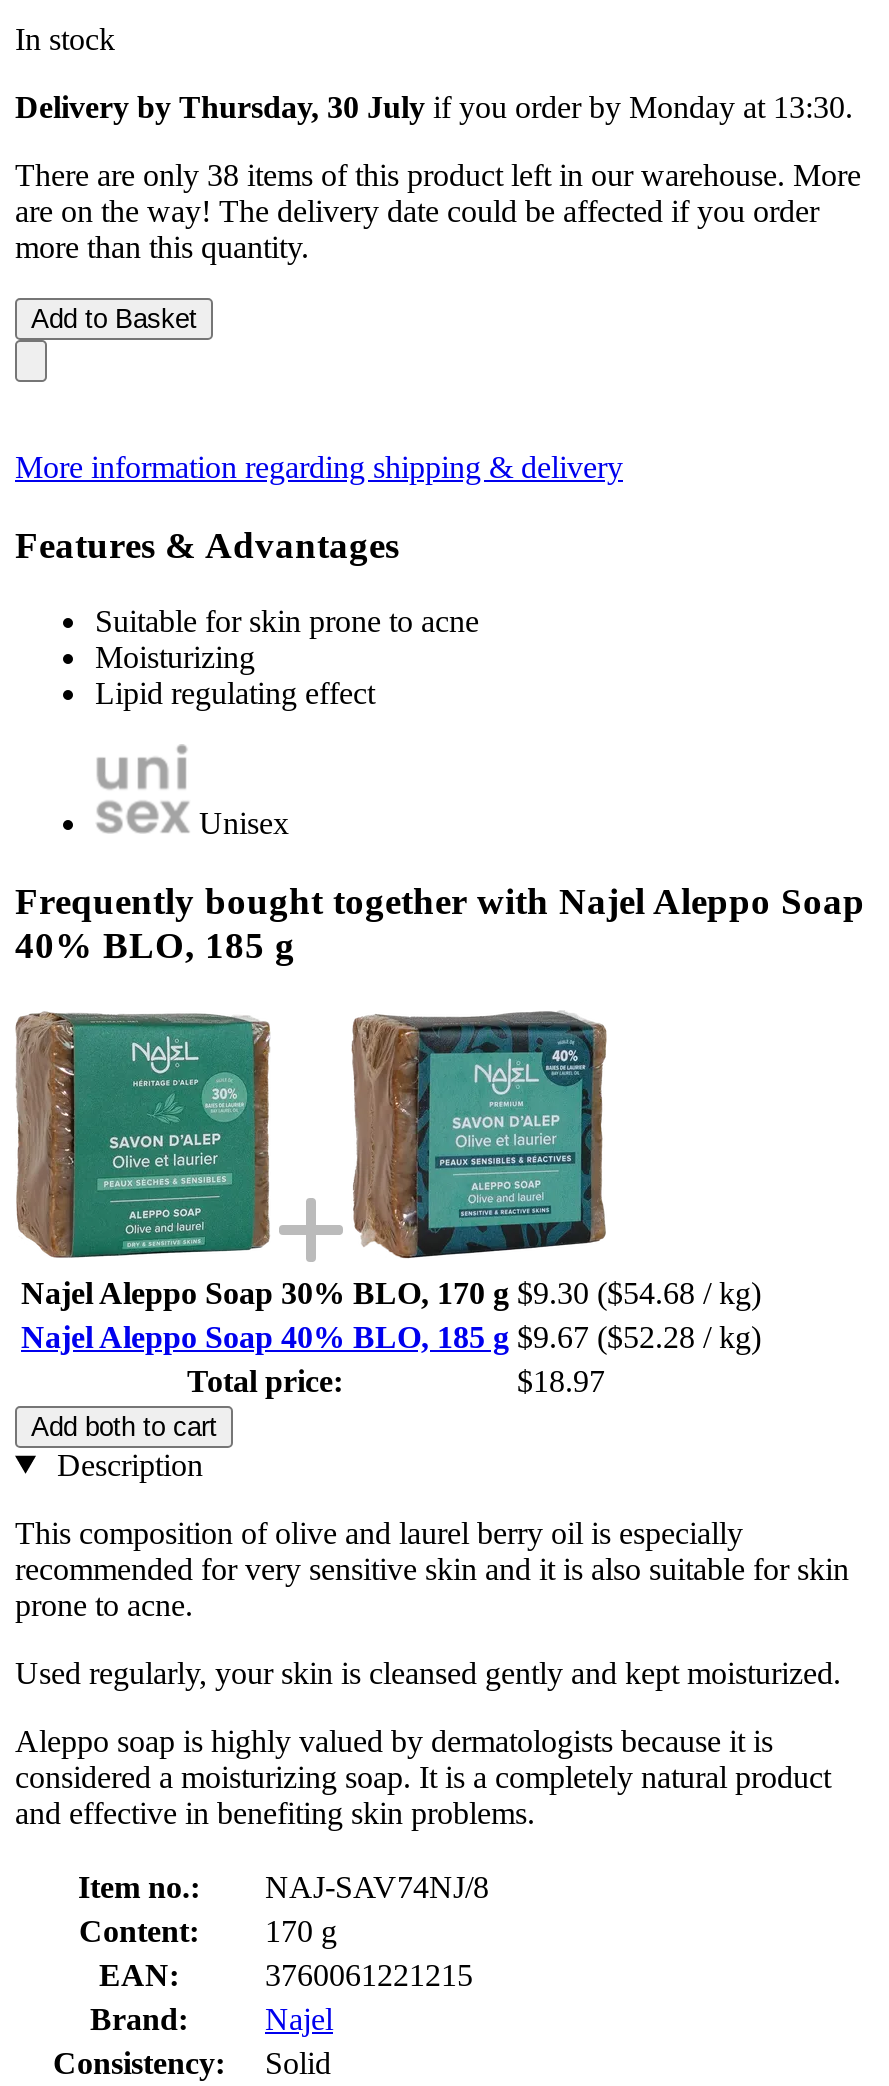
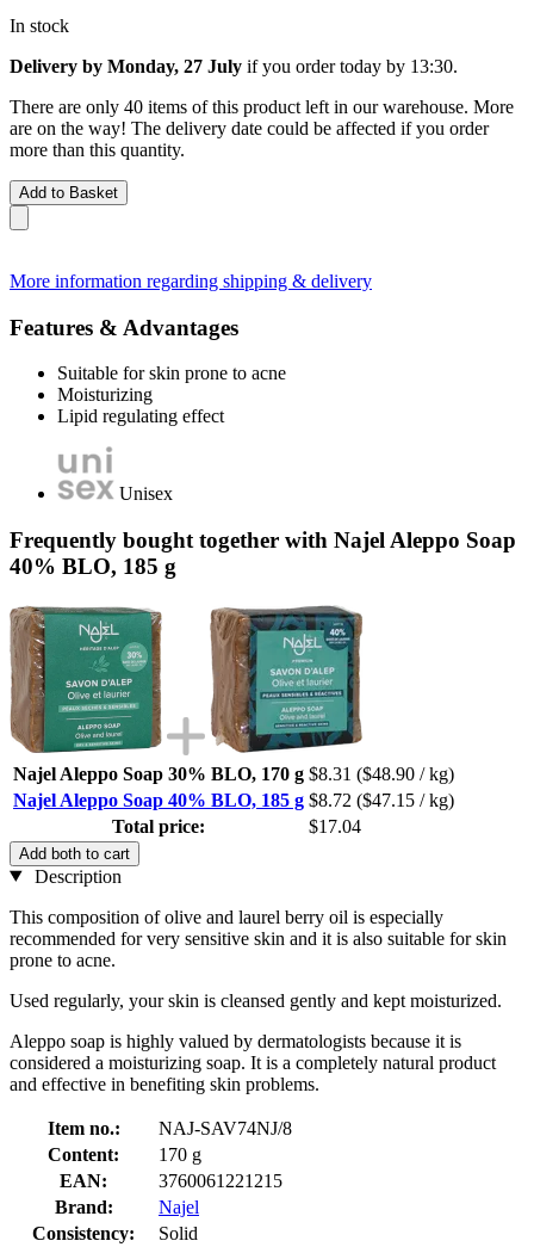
[15,90,853,124] Delivery by Thursday, 30 July if you order by Monday at 13:30. -> [10,56,458,76] Delivery by Monday, 27 July if you order today by 13:30.
[15,158,861,192] There are only 38 items of this product left in our warehouse. More -> [10,96,514,117] There are only 40 items of this product left in our warehouse. More
[21,1275,761,1309] Najel Aleppo Soap 30% BLO, 170 g $9.30 ($54.68 / kg) -> [13,763,454,784] Najel Aleppo Soap 30% BLO, 170 g $8.31 ($48.90 / kg)
[21,1319,761,1353] Najel Aleppo Soap 40% BLO, 185 g $9.67 ($52.28 / kg) -> [13,790,454,810] Najel Aleppo Soap 40% BLO, 185 g $8.72 ($47.15 / kg)
[517,1363,605,1397] $18.97 -> [309,816,361,836] $17.04

